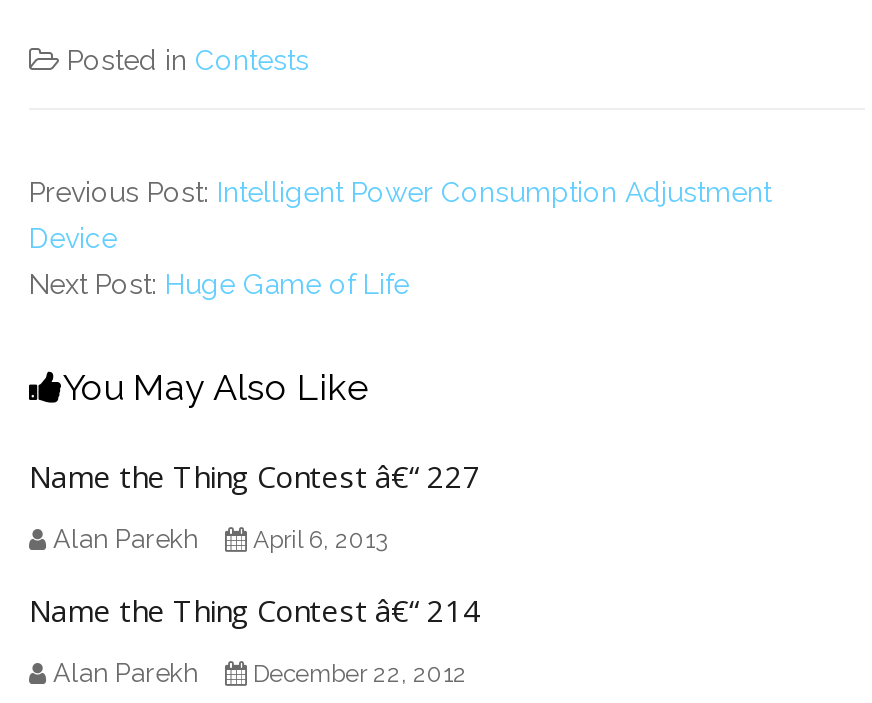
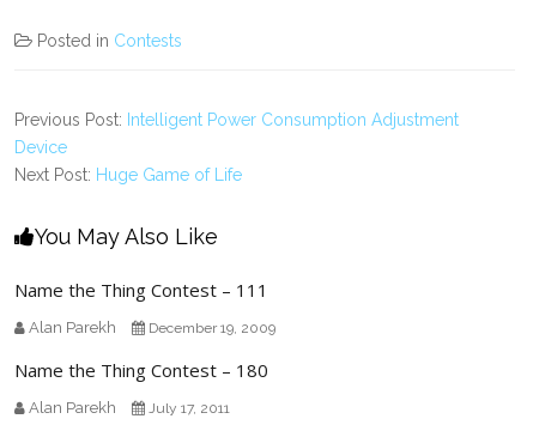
[29,455,481,495] Name the Thing Contest â€“ 227 -> [14,277,268,301] Name the Thing Contest – 111
[53,523,387,553] Alan Parekh April 6, 2013 -> [29,318,275,336] Alan Parekh December 19, 2009
[29,589,481,629] Name the Thing Contest â€“ 214 -> [14,358,268,382] Name the Thing Contest – 180
[53,657,467,687] Alan Parekh December 22, 2012 -> [29,398,230,416] Alan Parekh July 17, 2011

